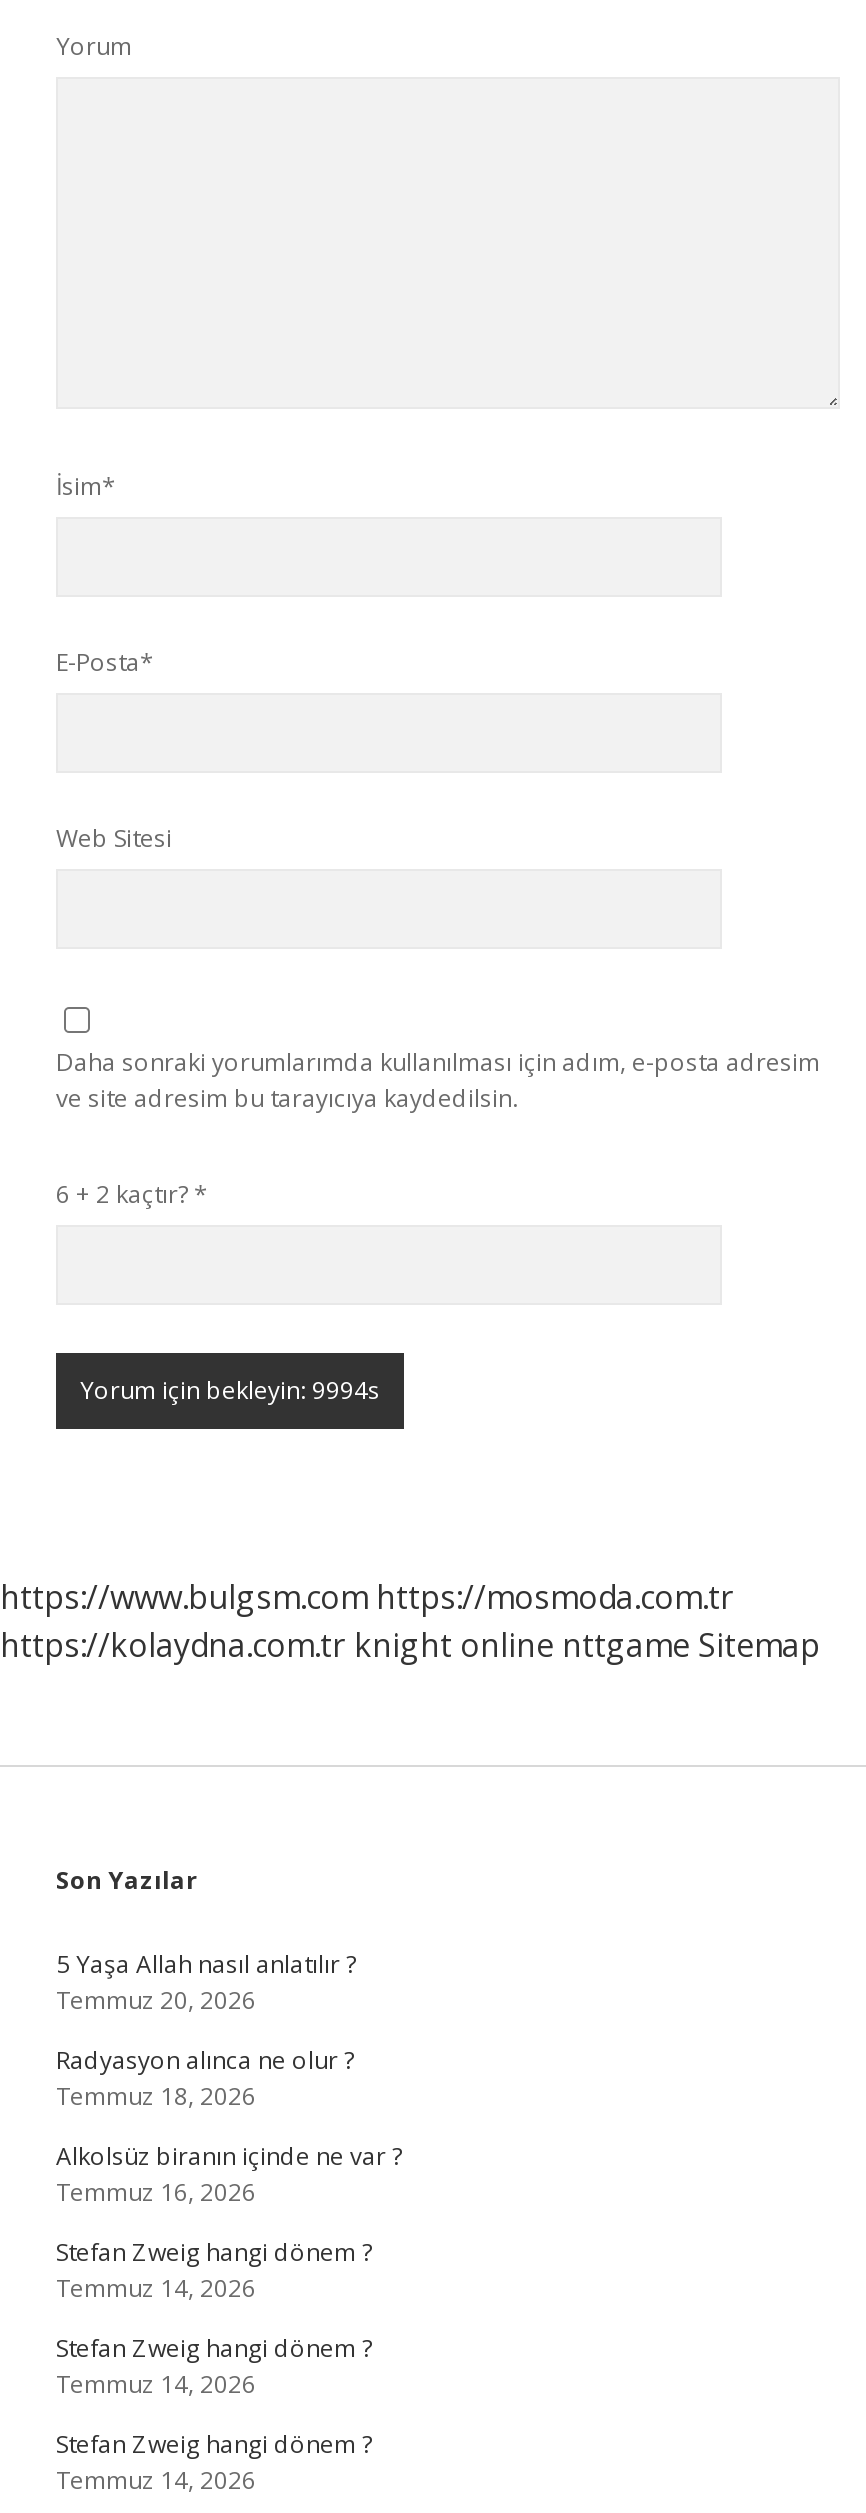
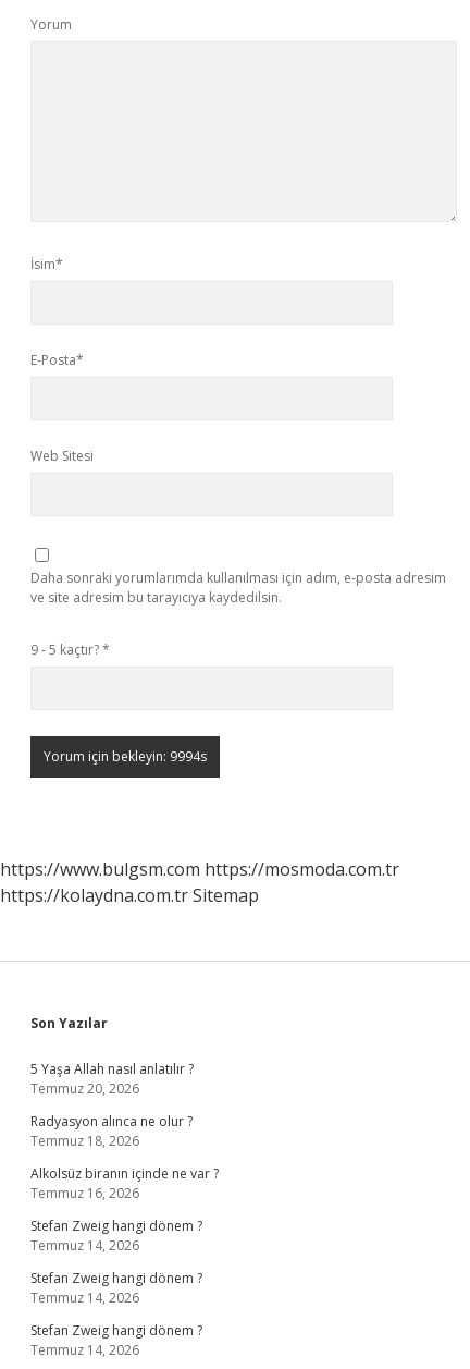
[56,1177,208,1211] 6 + 2 kaçtır? * -> [30,640,110,659] 9 - 5 kaçtır? *
[0,1623,820,1667] https://kolaydna.com.tr knight online nttgame Sitemap -> [0,883,259,907] https://kolaydna.com.tr Sitemap

